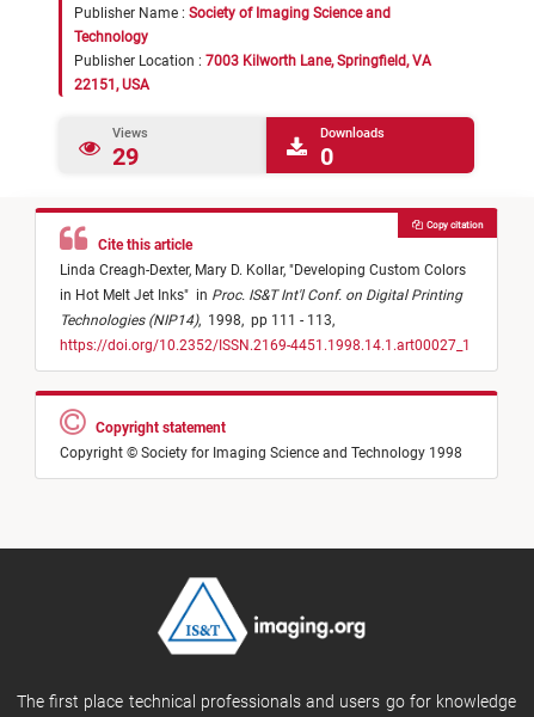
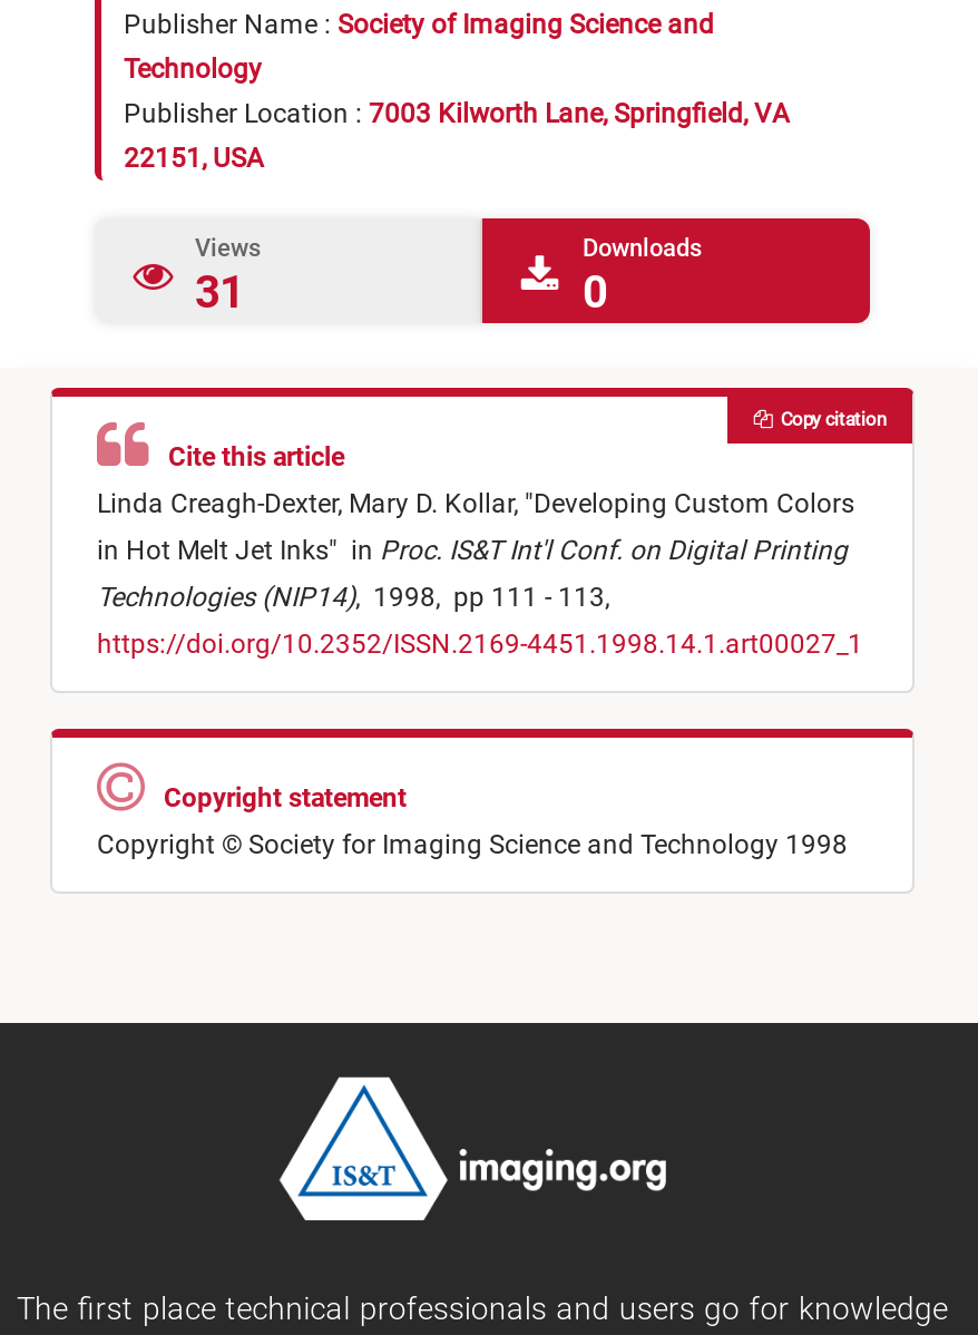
[112,142,139,171] 29 -> [195,265,244,319] 31

